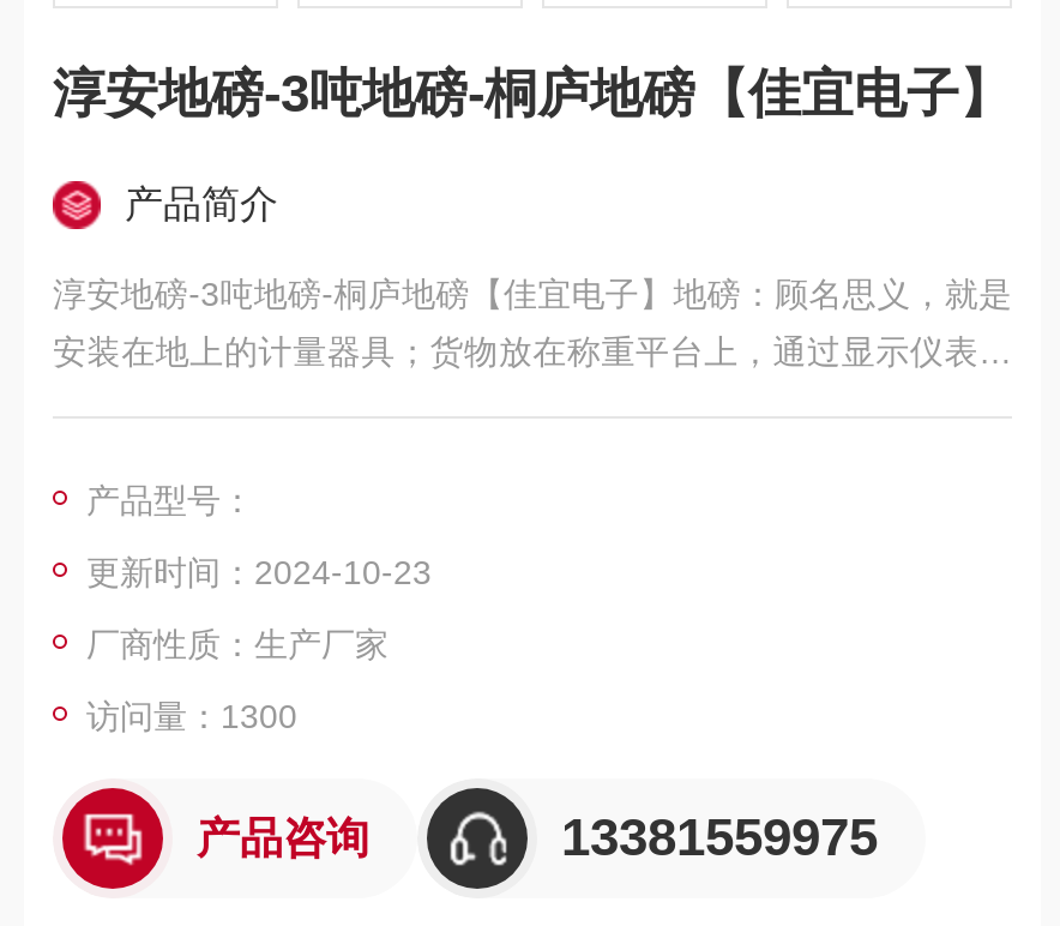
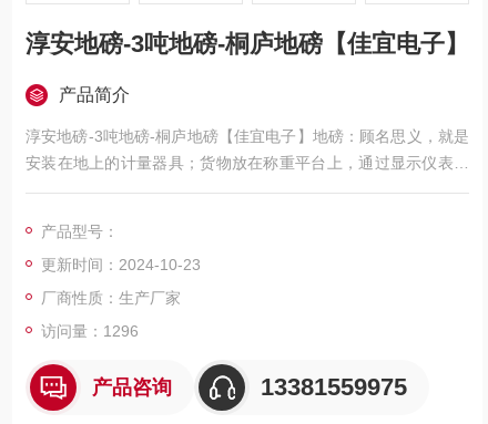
[86,697,297,735] 访问量：1300 -> [41,322,139,340] 访问量：1296

